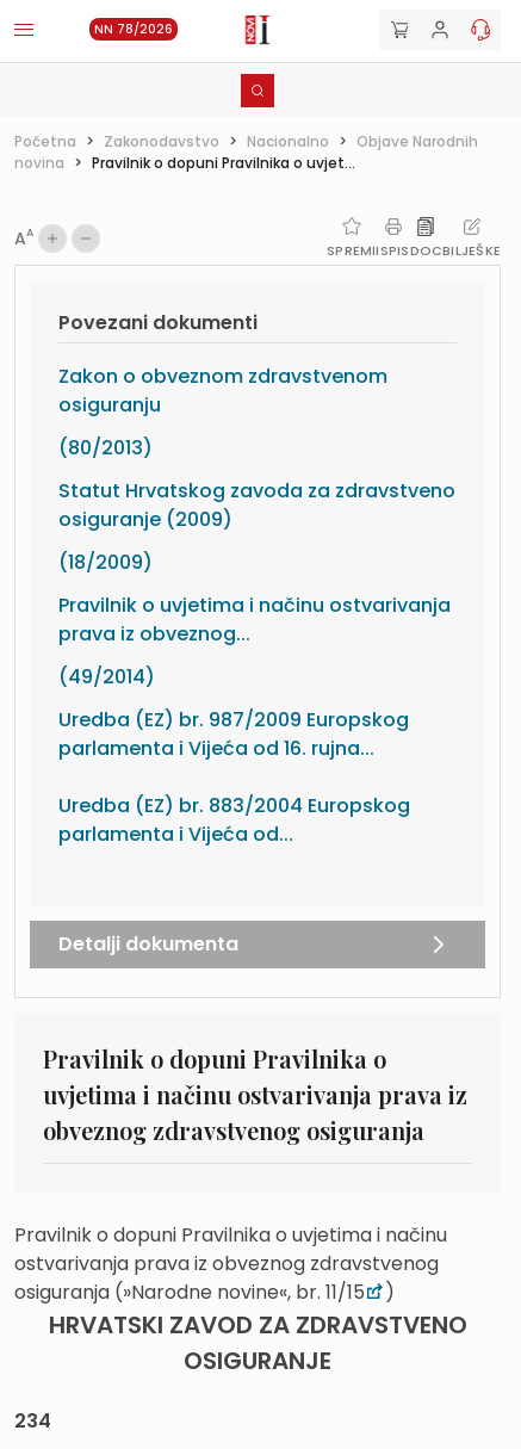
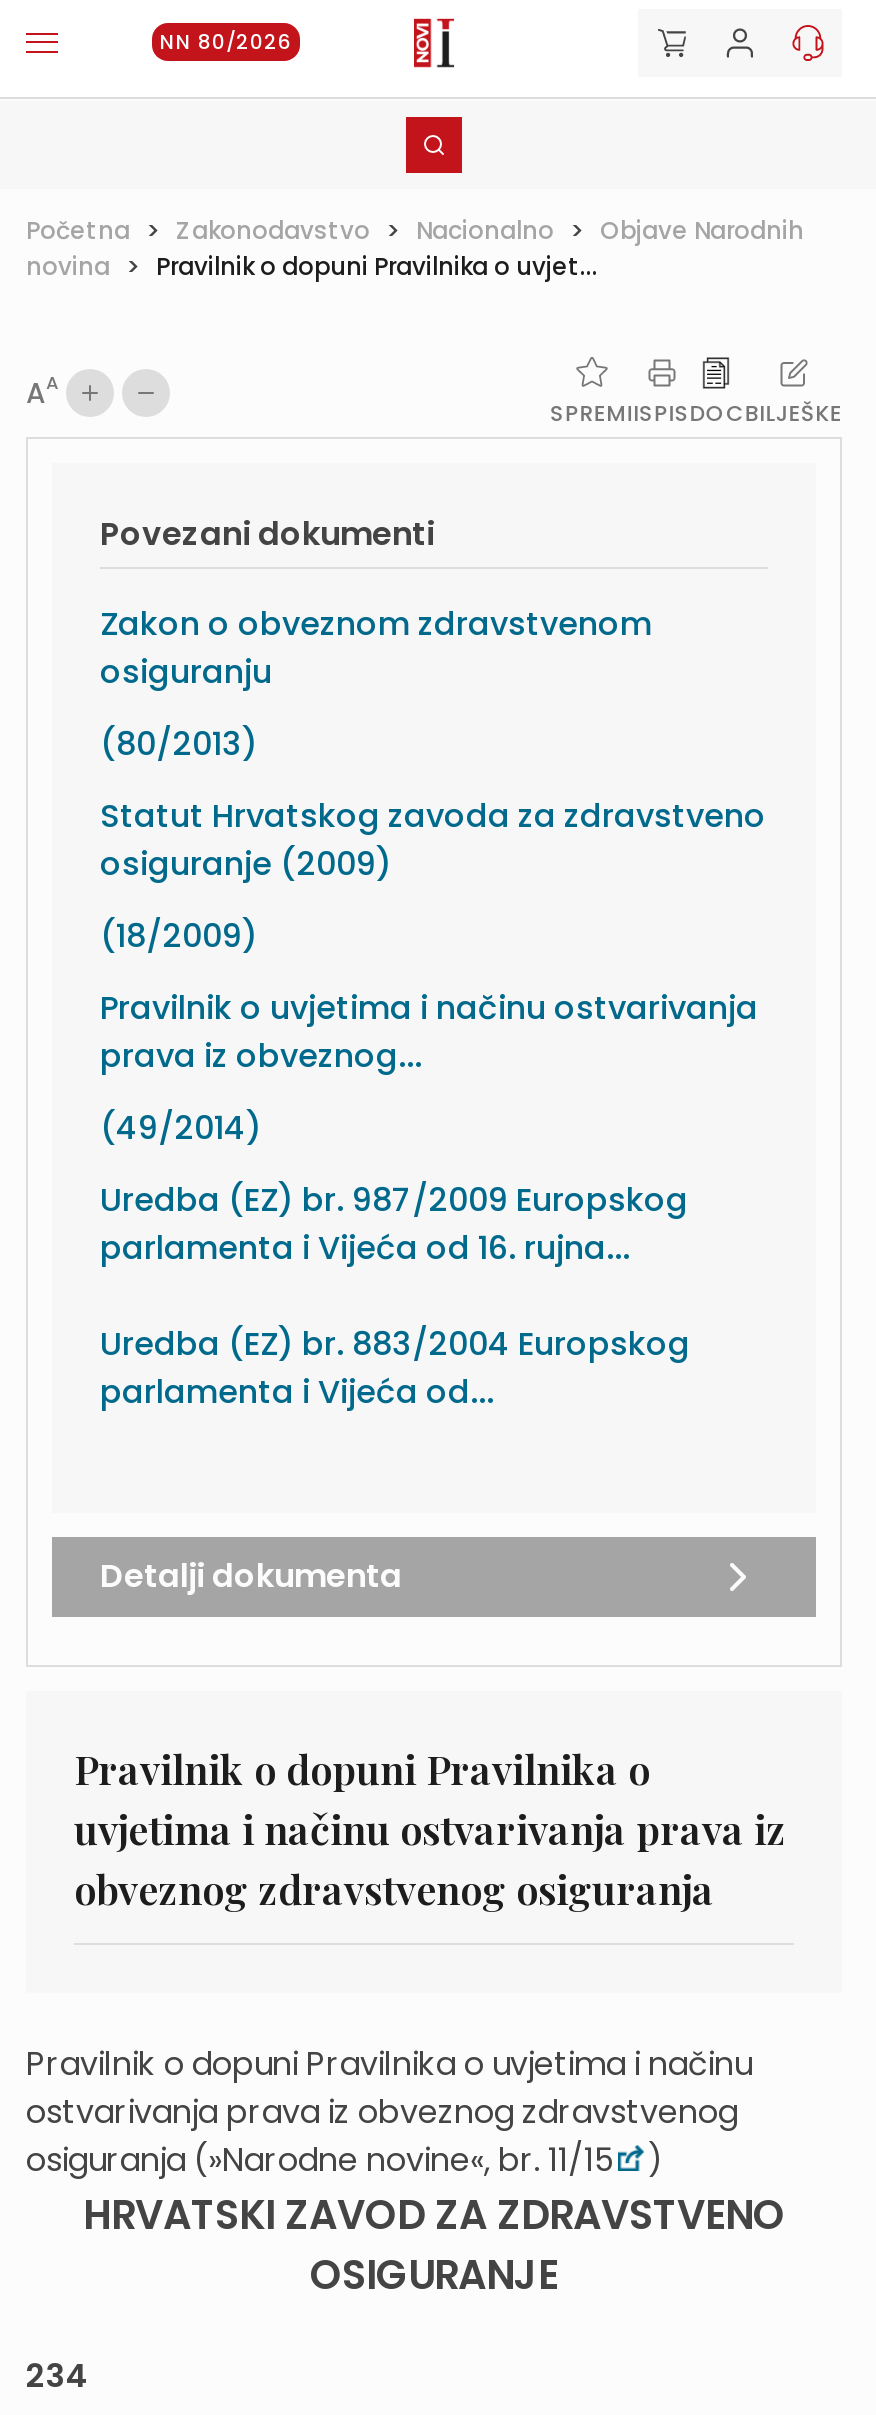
[94,20,173,38] NN 78/2026 -> [160,27,292,57] NN 80/2026

